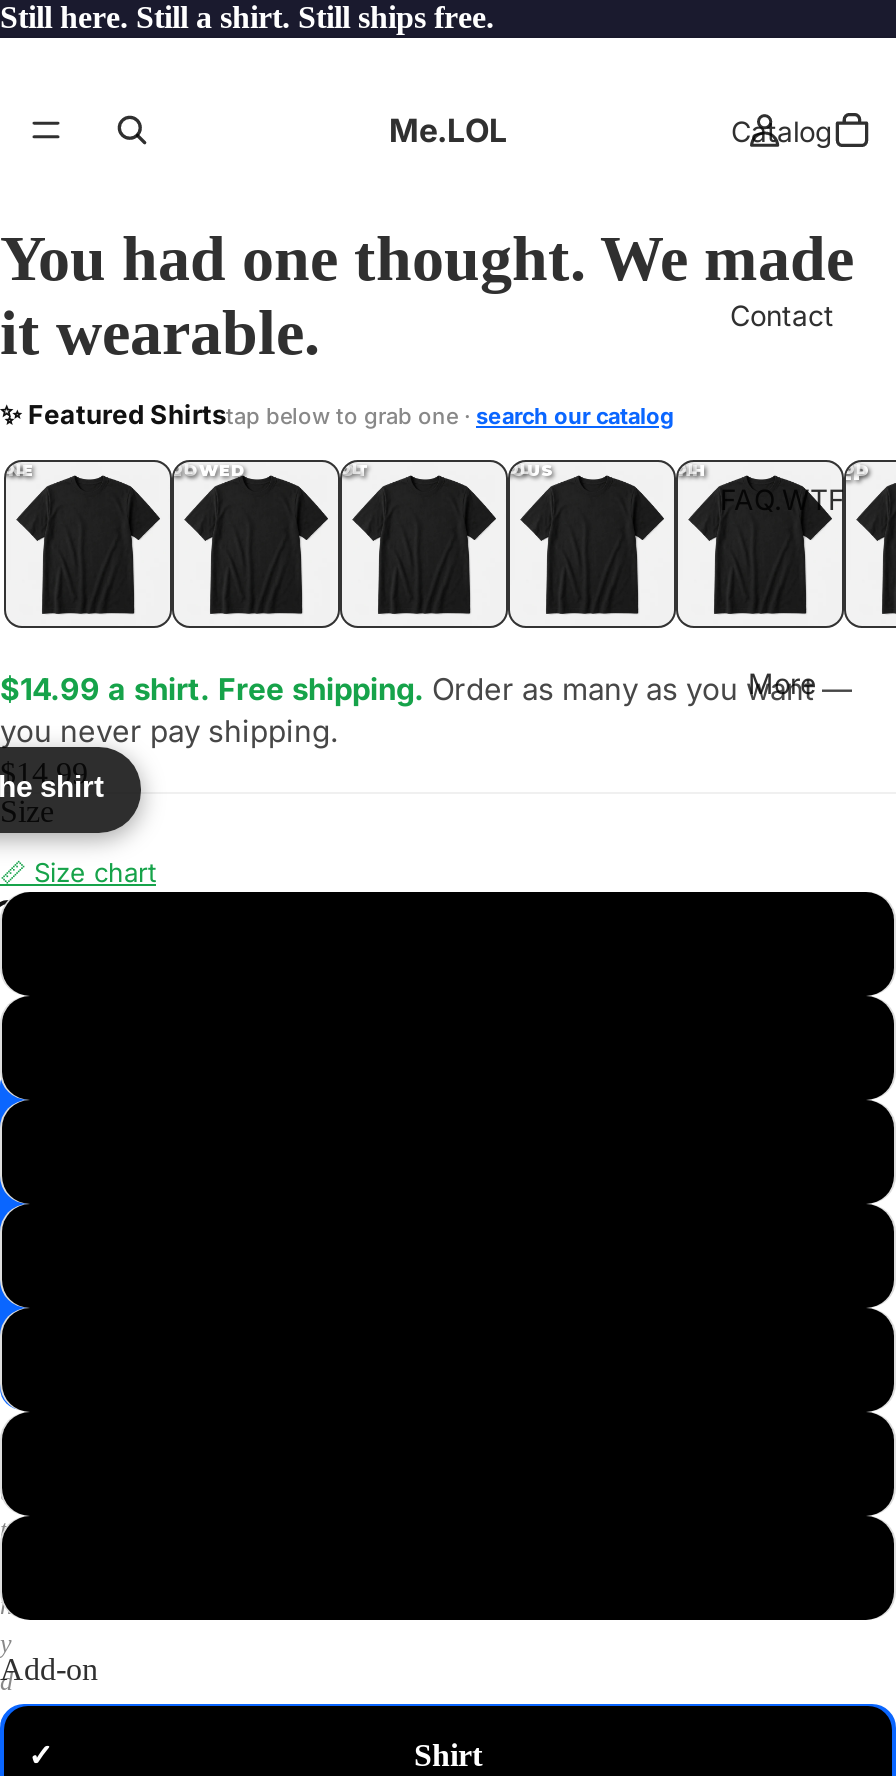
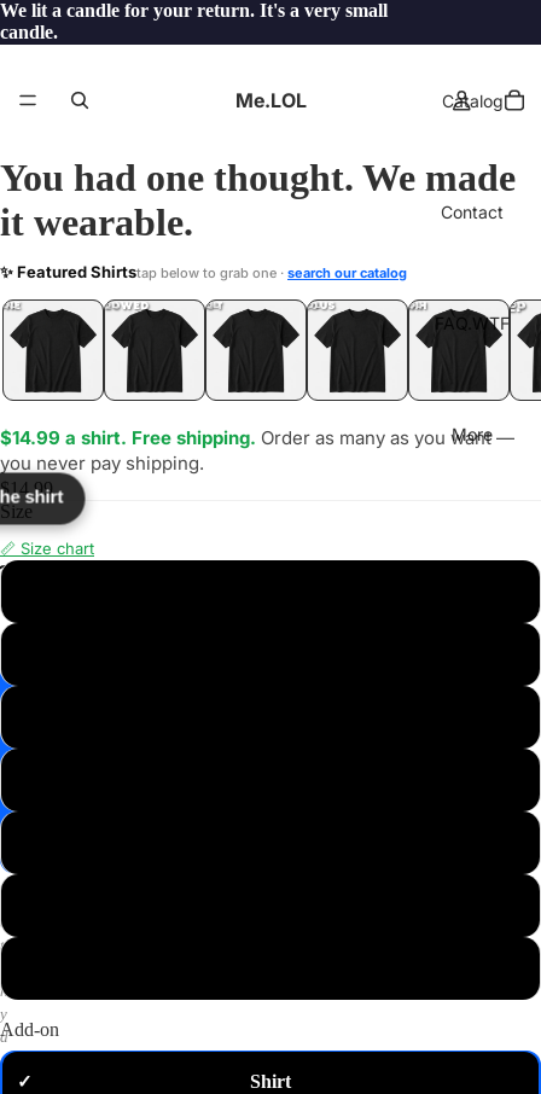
[0,0,494,34] Still here. Still a shirt. Still ships free. -> [0,0,388,42] We lit a candle for your return. It's a very small | candle.

